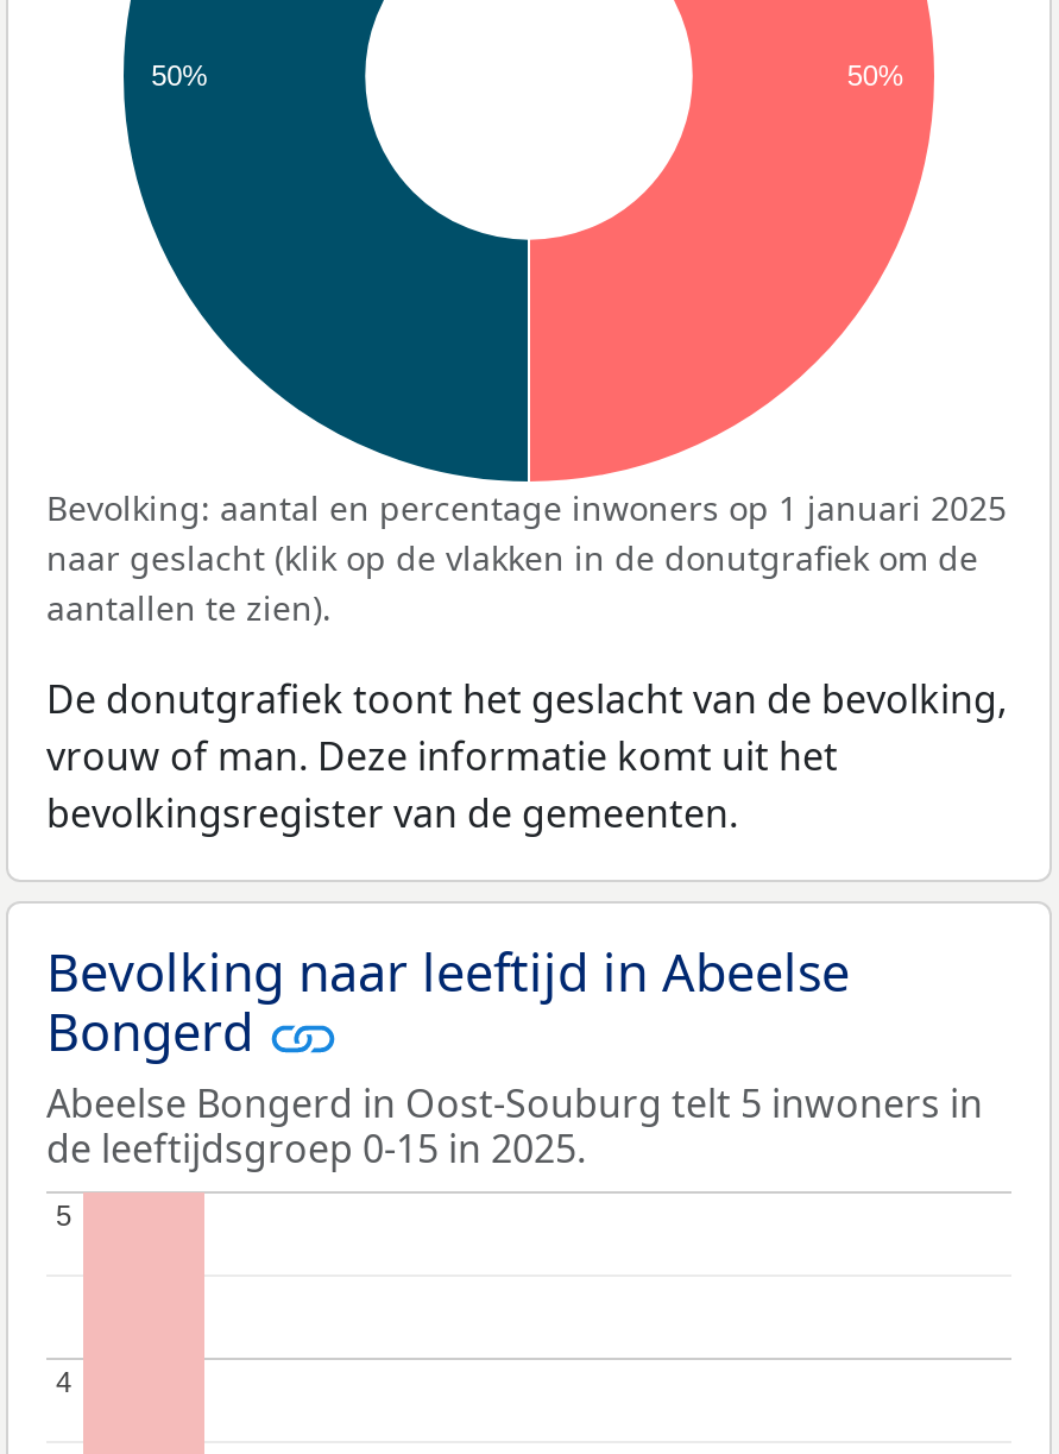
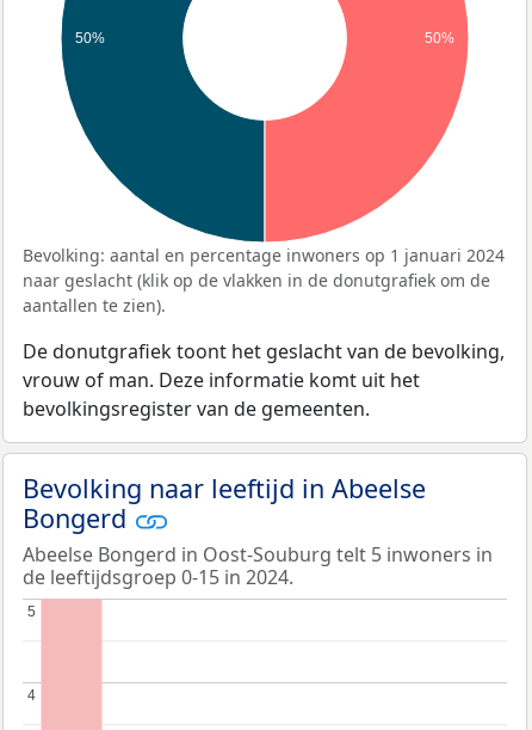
[46,485,1007,530] Bevolking: aantal en percentage inwoners op 1 januari 2025 -> [23,244,505,266] Bevolking: aantal en percentage inwoners op 1 januari 2024
[46,1123,586,1175] de leeftijdsgroep 0-15 in 2025. -> [23,564,293,591] de leeftijdsgroep 0-15 in 2024.

